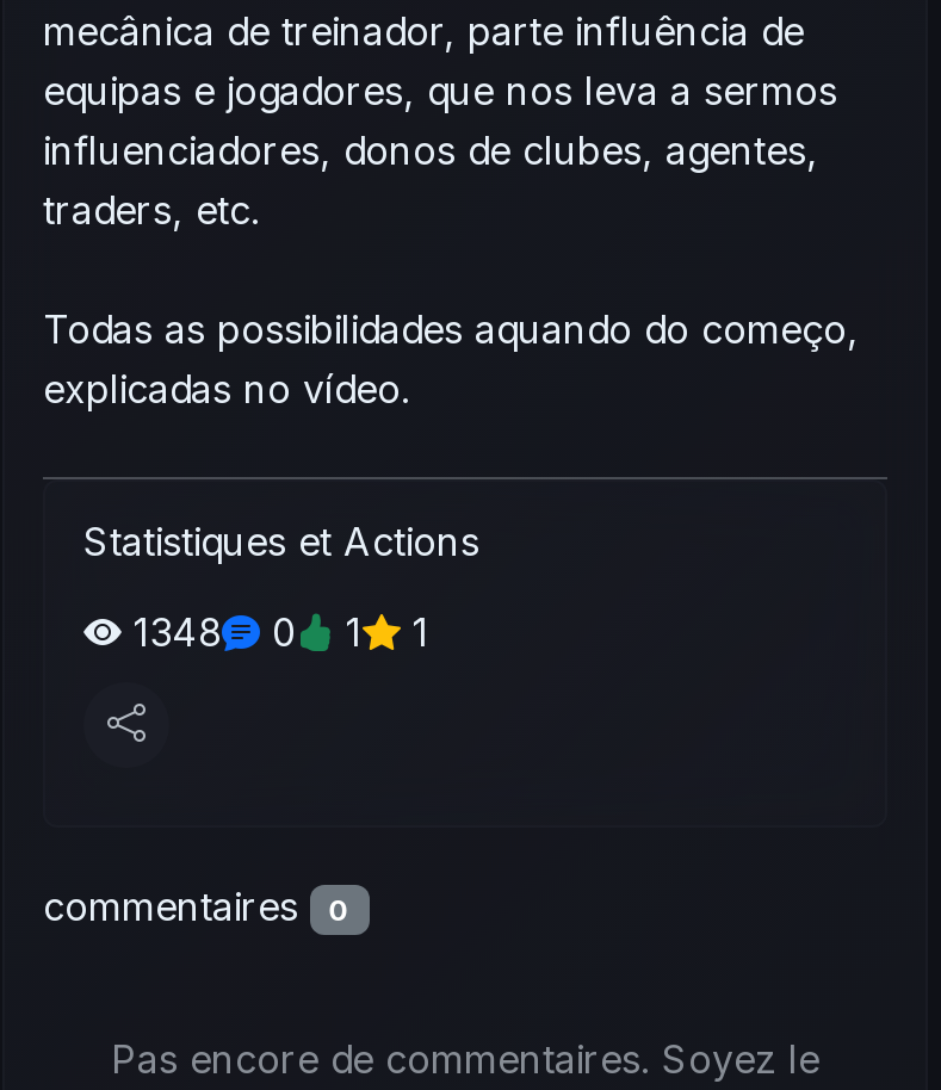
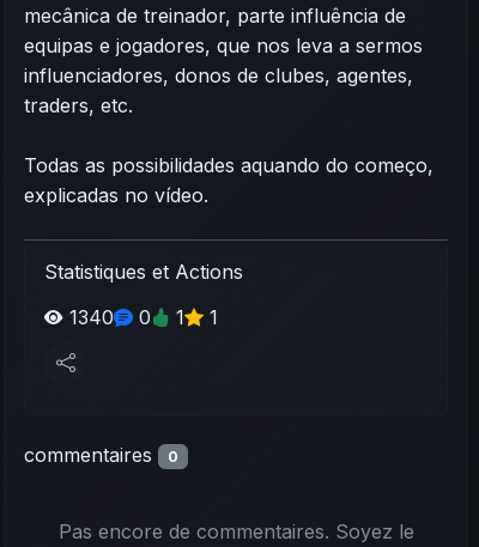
[134,607,429,655] 1348 0 1 1 -> [69,305,218,329] 1340 0 1 1

